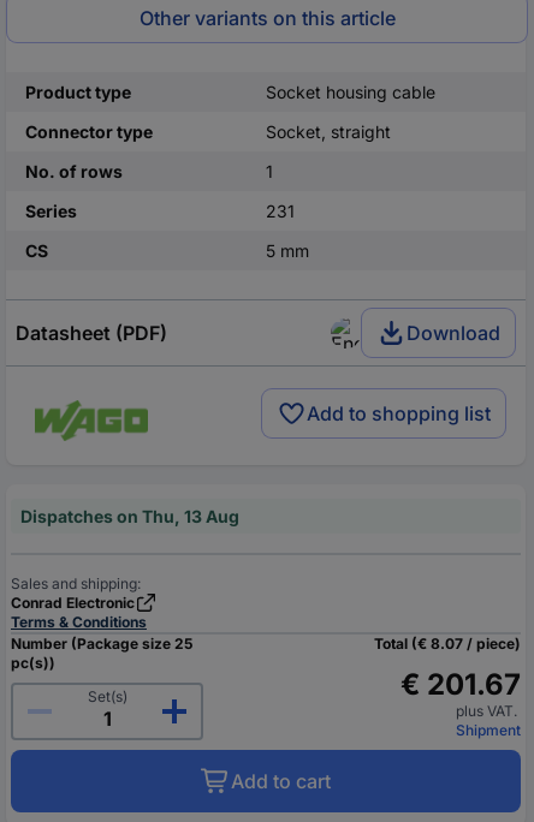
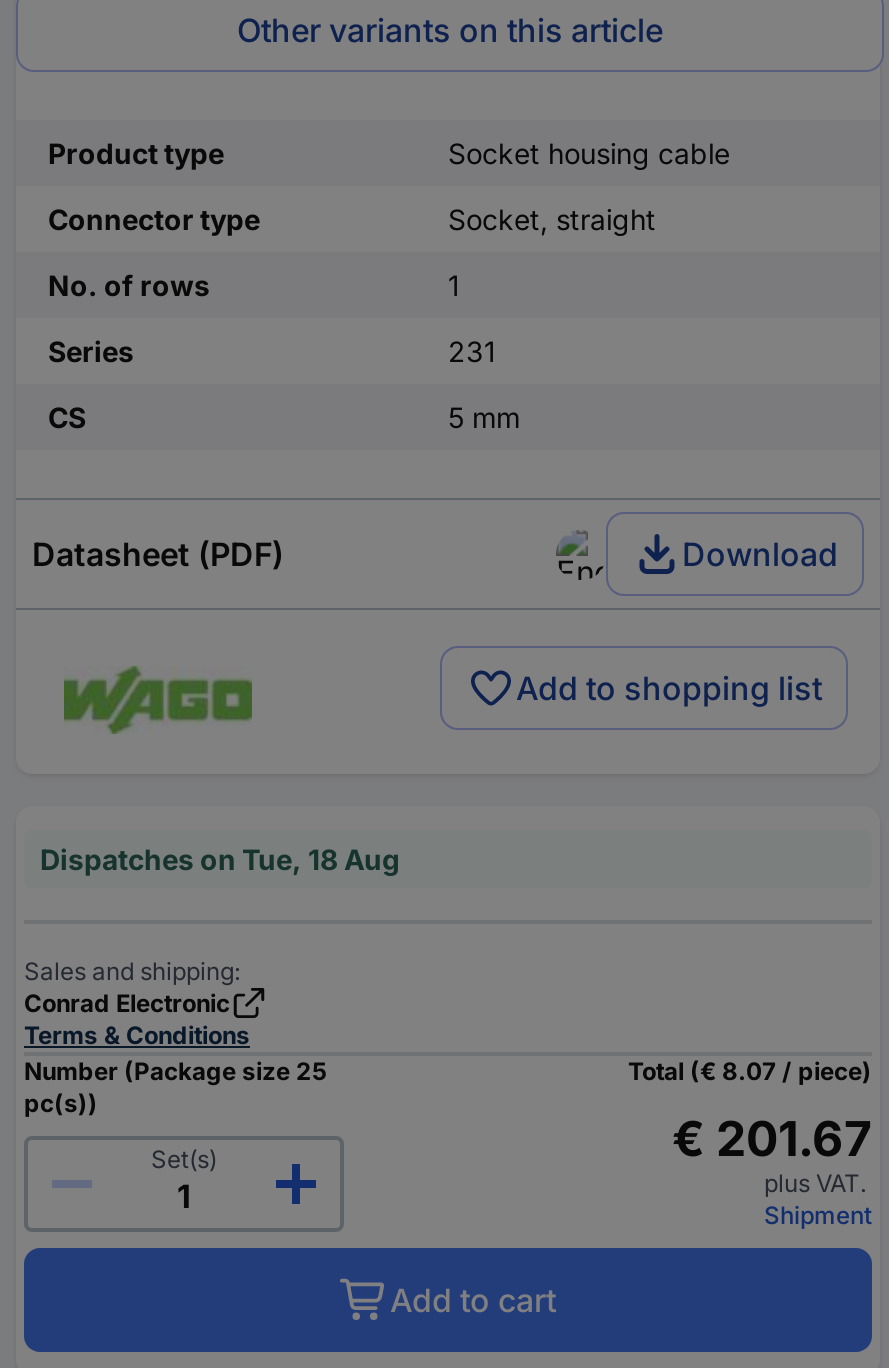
[20,506,239,526] Dispatches on Thu, 13 Aug -> [40,842,400,876] Dispatches on Tue, 18 Aug

